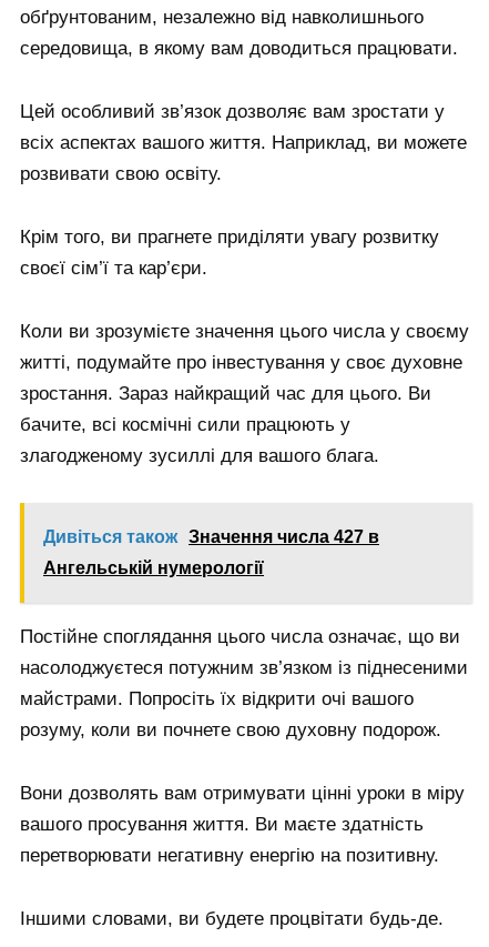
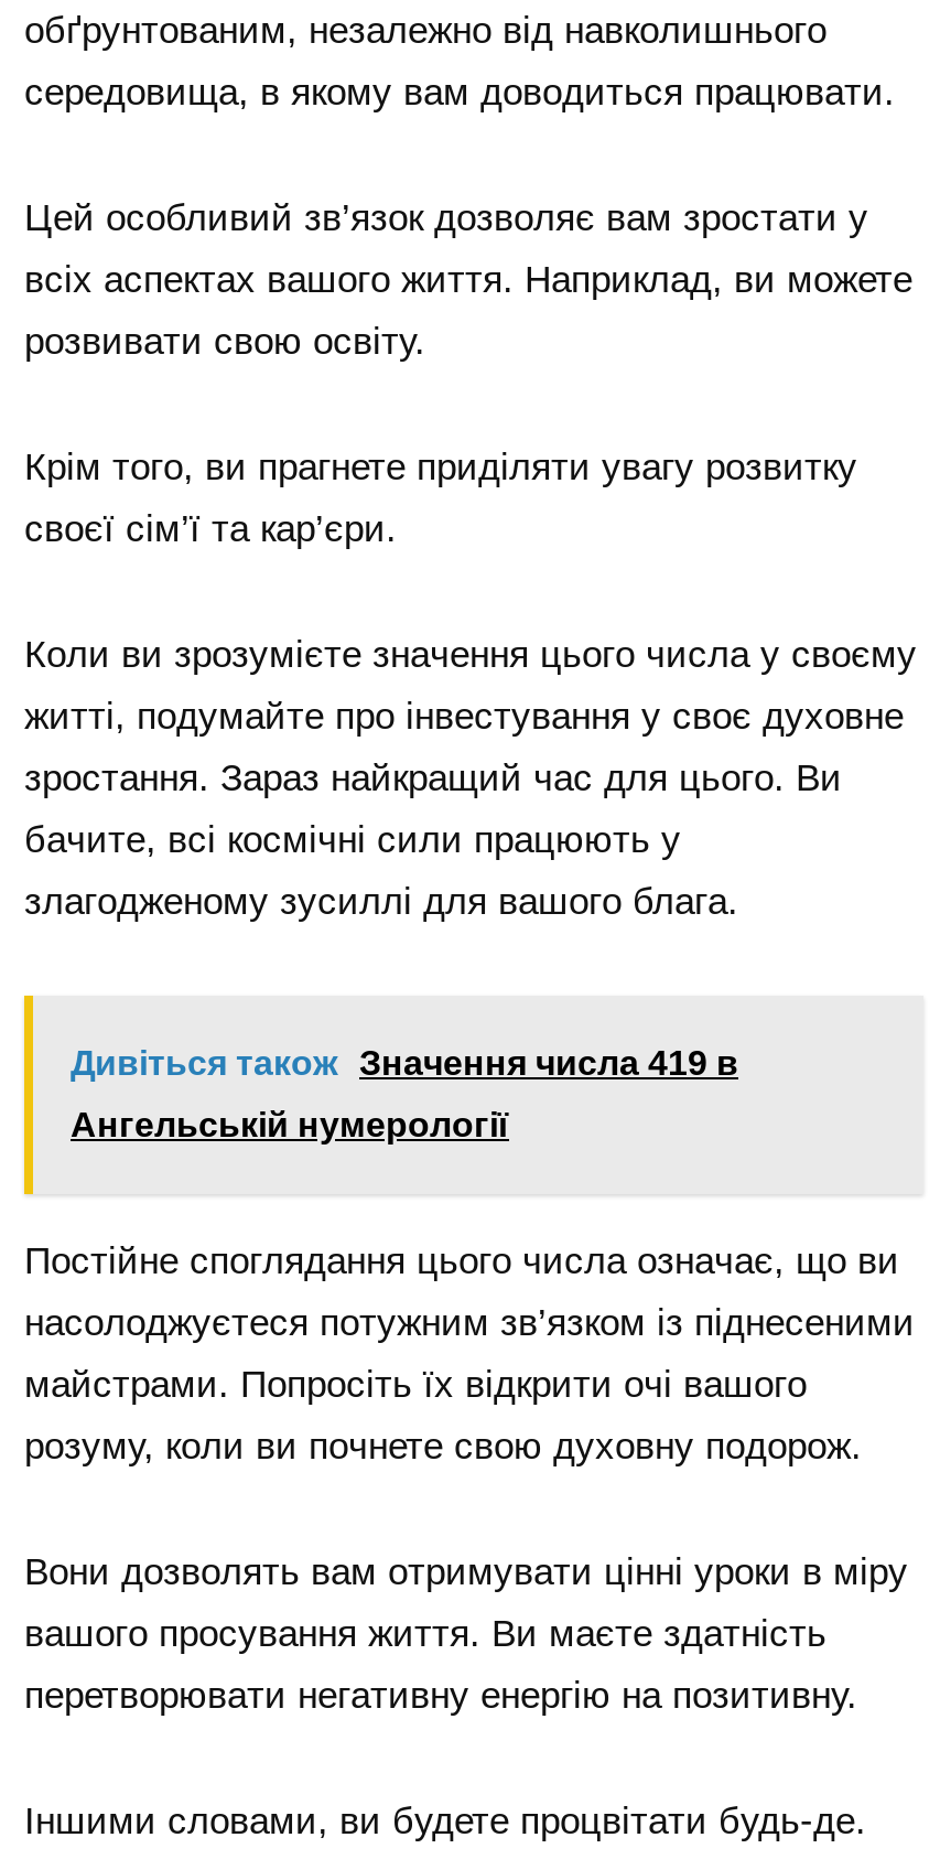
[43,528,379,547] Дивіться також Значення числа 427 в -> [71,1045,738,1083] Дивіться також Значення числа 419 в

